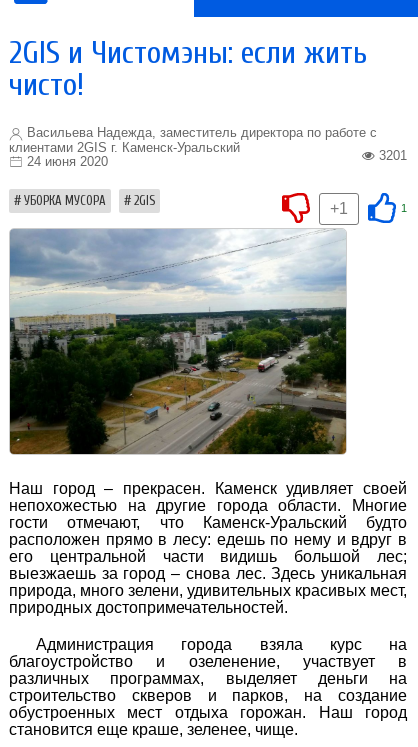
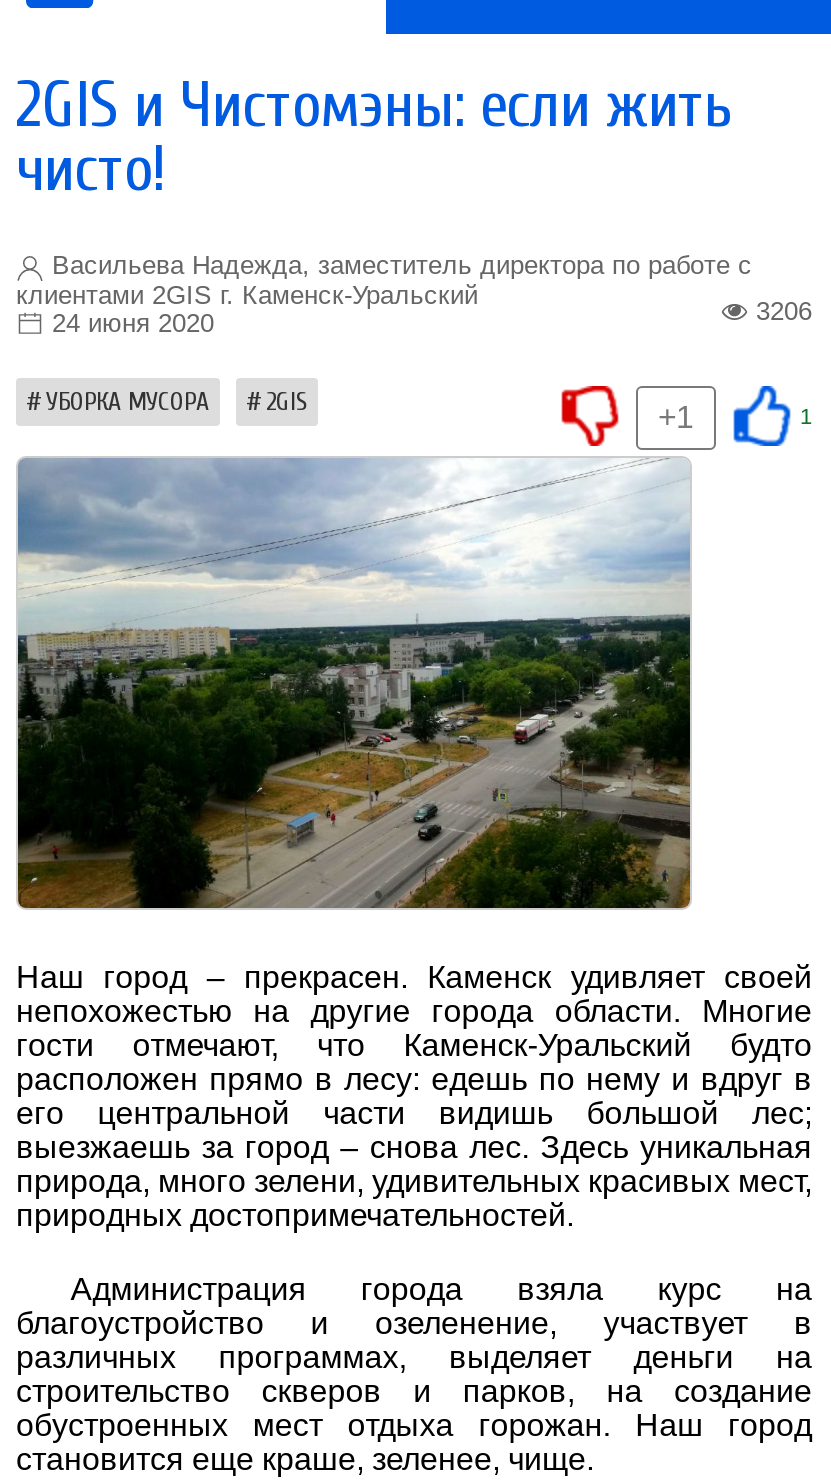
[379,148,407,163] 3201 -> [756,296,812,326] 3206

